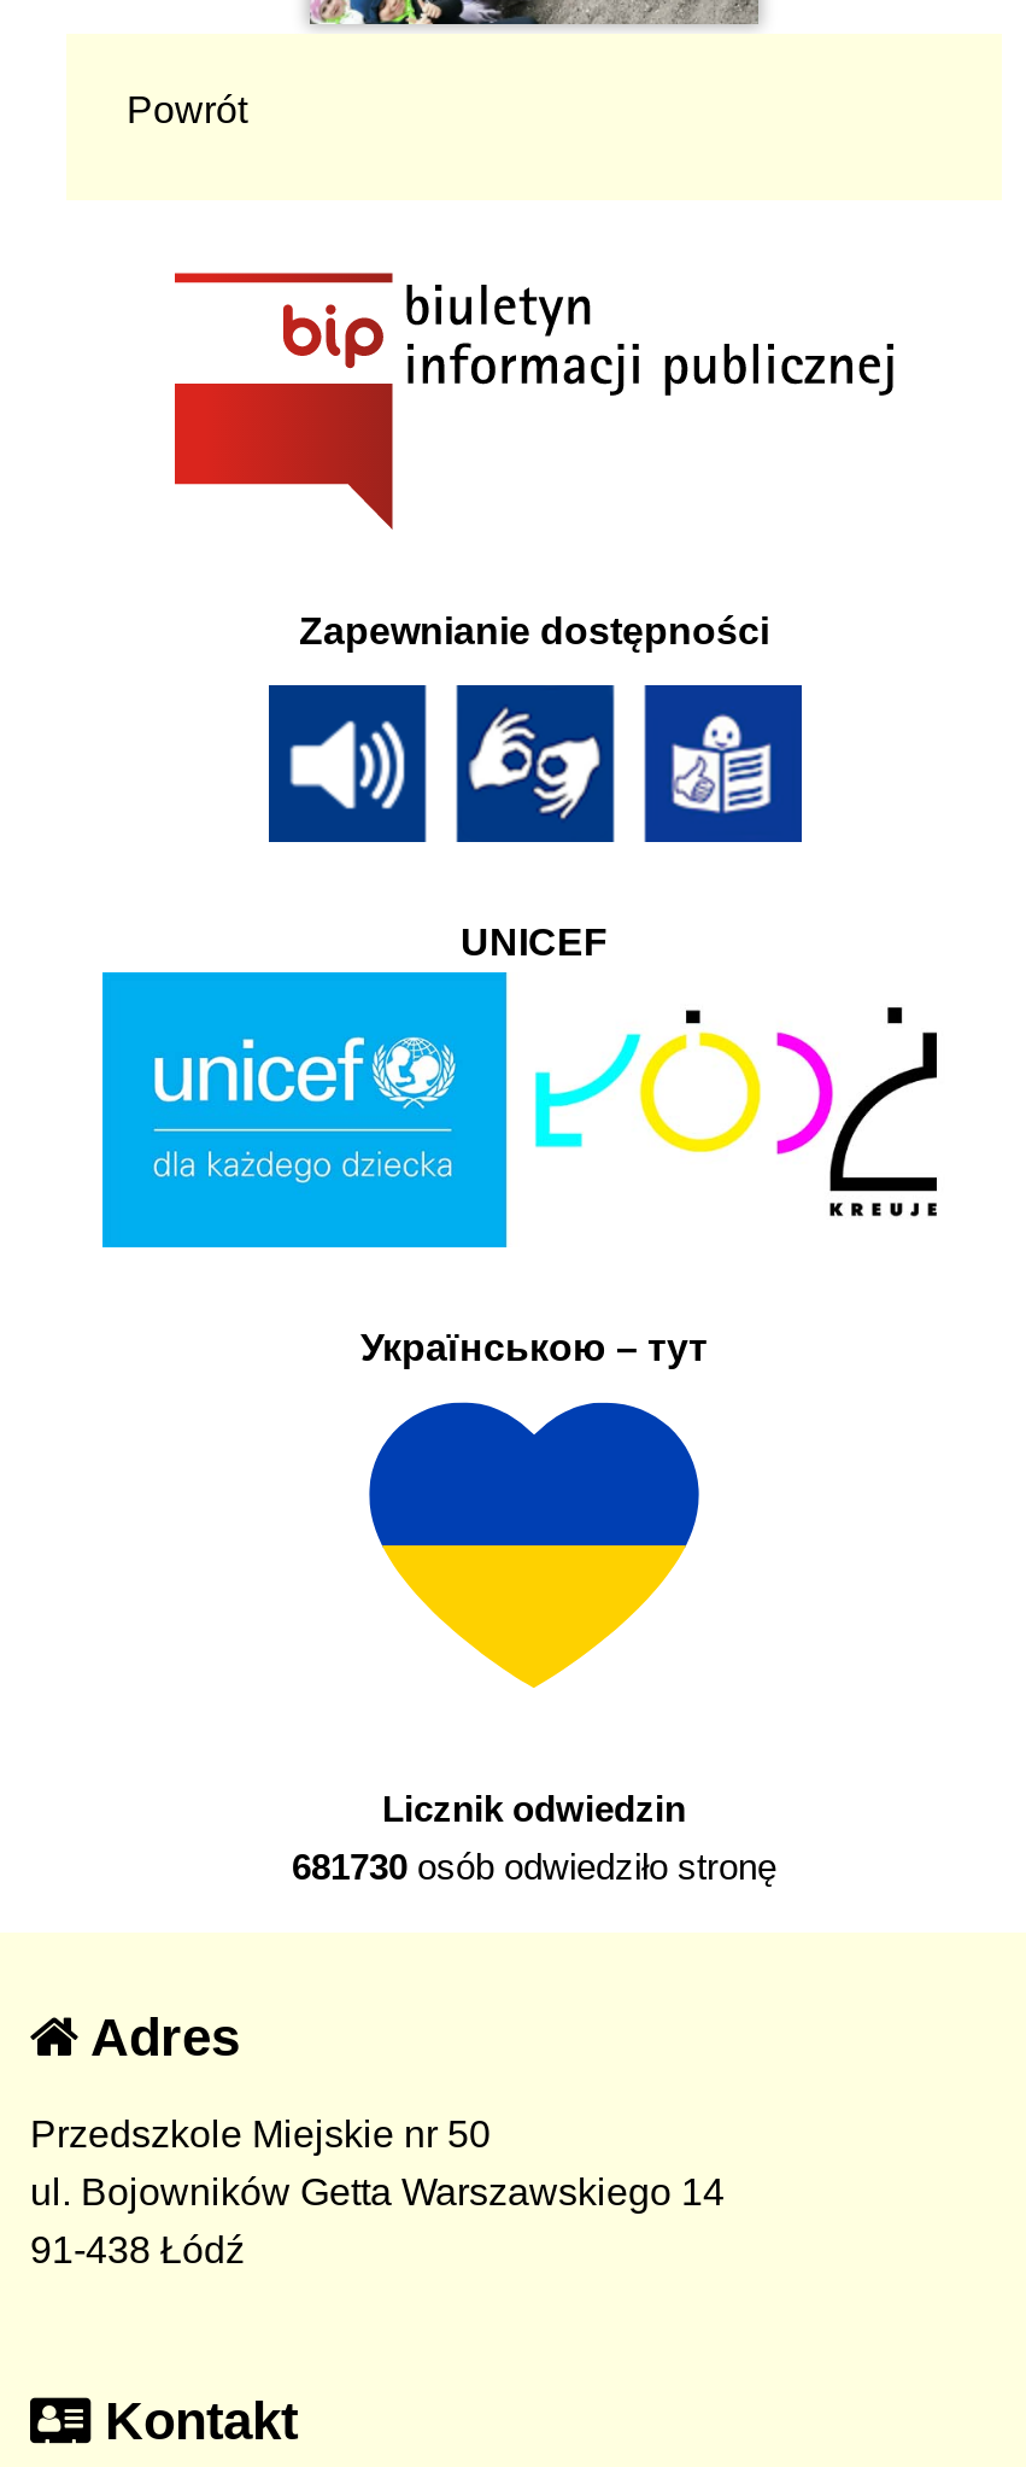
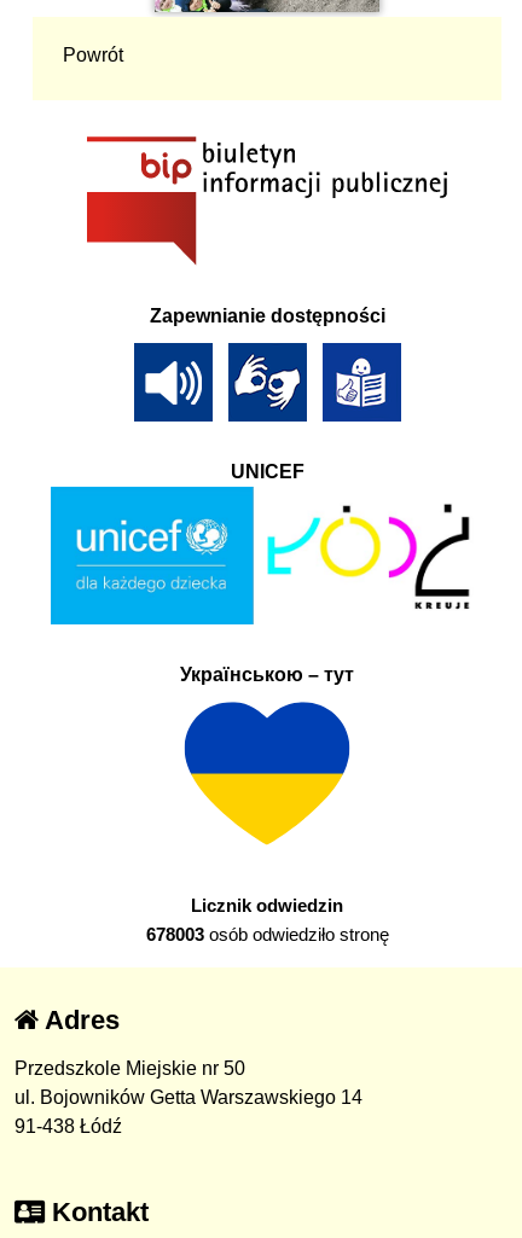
[292,1845,776,1887] 681730 osób odwiedziło stronę -> [146,924,388,944] 678003 osób odwiedziło stronę

